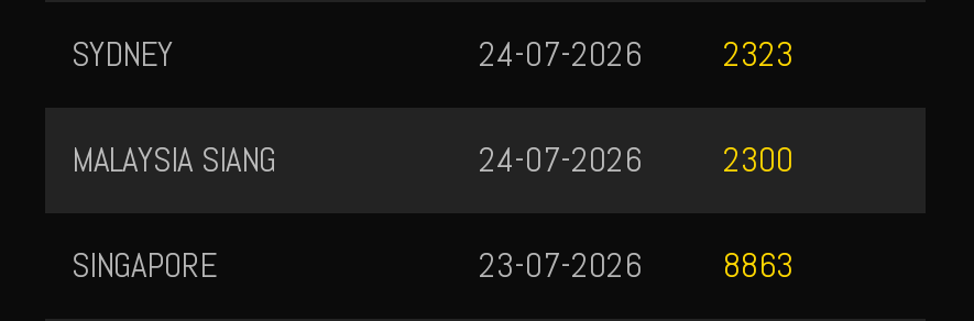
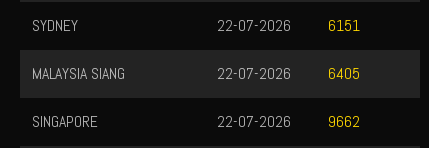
[479,33,642,77] 24-07-2026 -> [217,16,291,36] 22-07-2026
[723,34,794,78] 2323 -> [328,16,360,36] 6151
[479,138,642,182] 24-07-2026 -> [217,64,291,84] 22-07-2026
[723,139,794,183] 2300 -> [328,64,360,84] 6405
[479,244,642,288] 23-07-2026 -> [217,112,291,132] 22-07-2026
[723,245,794,289] 8863 -> [328,112,360,132] 9662

